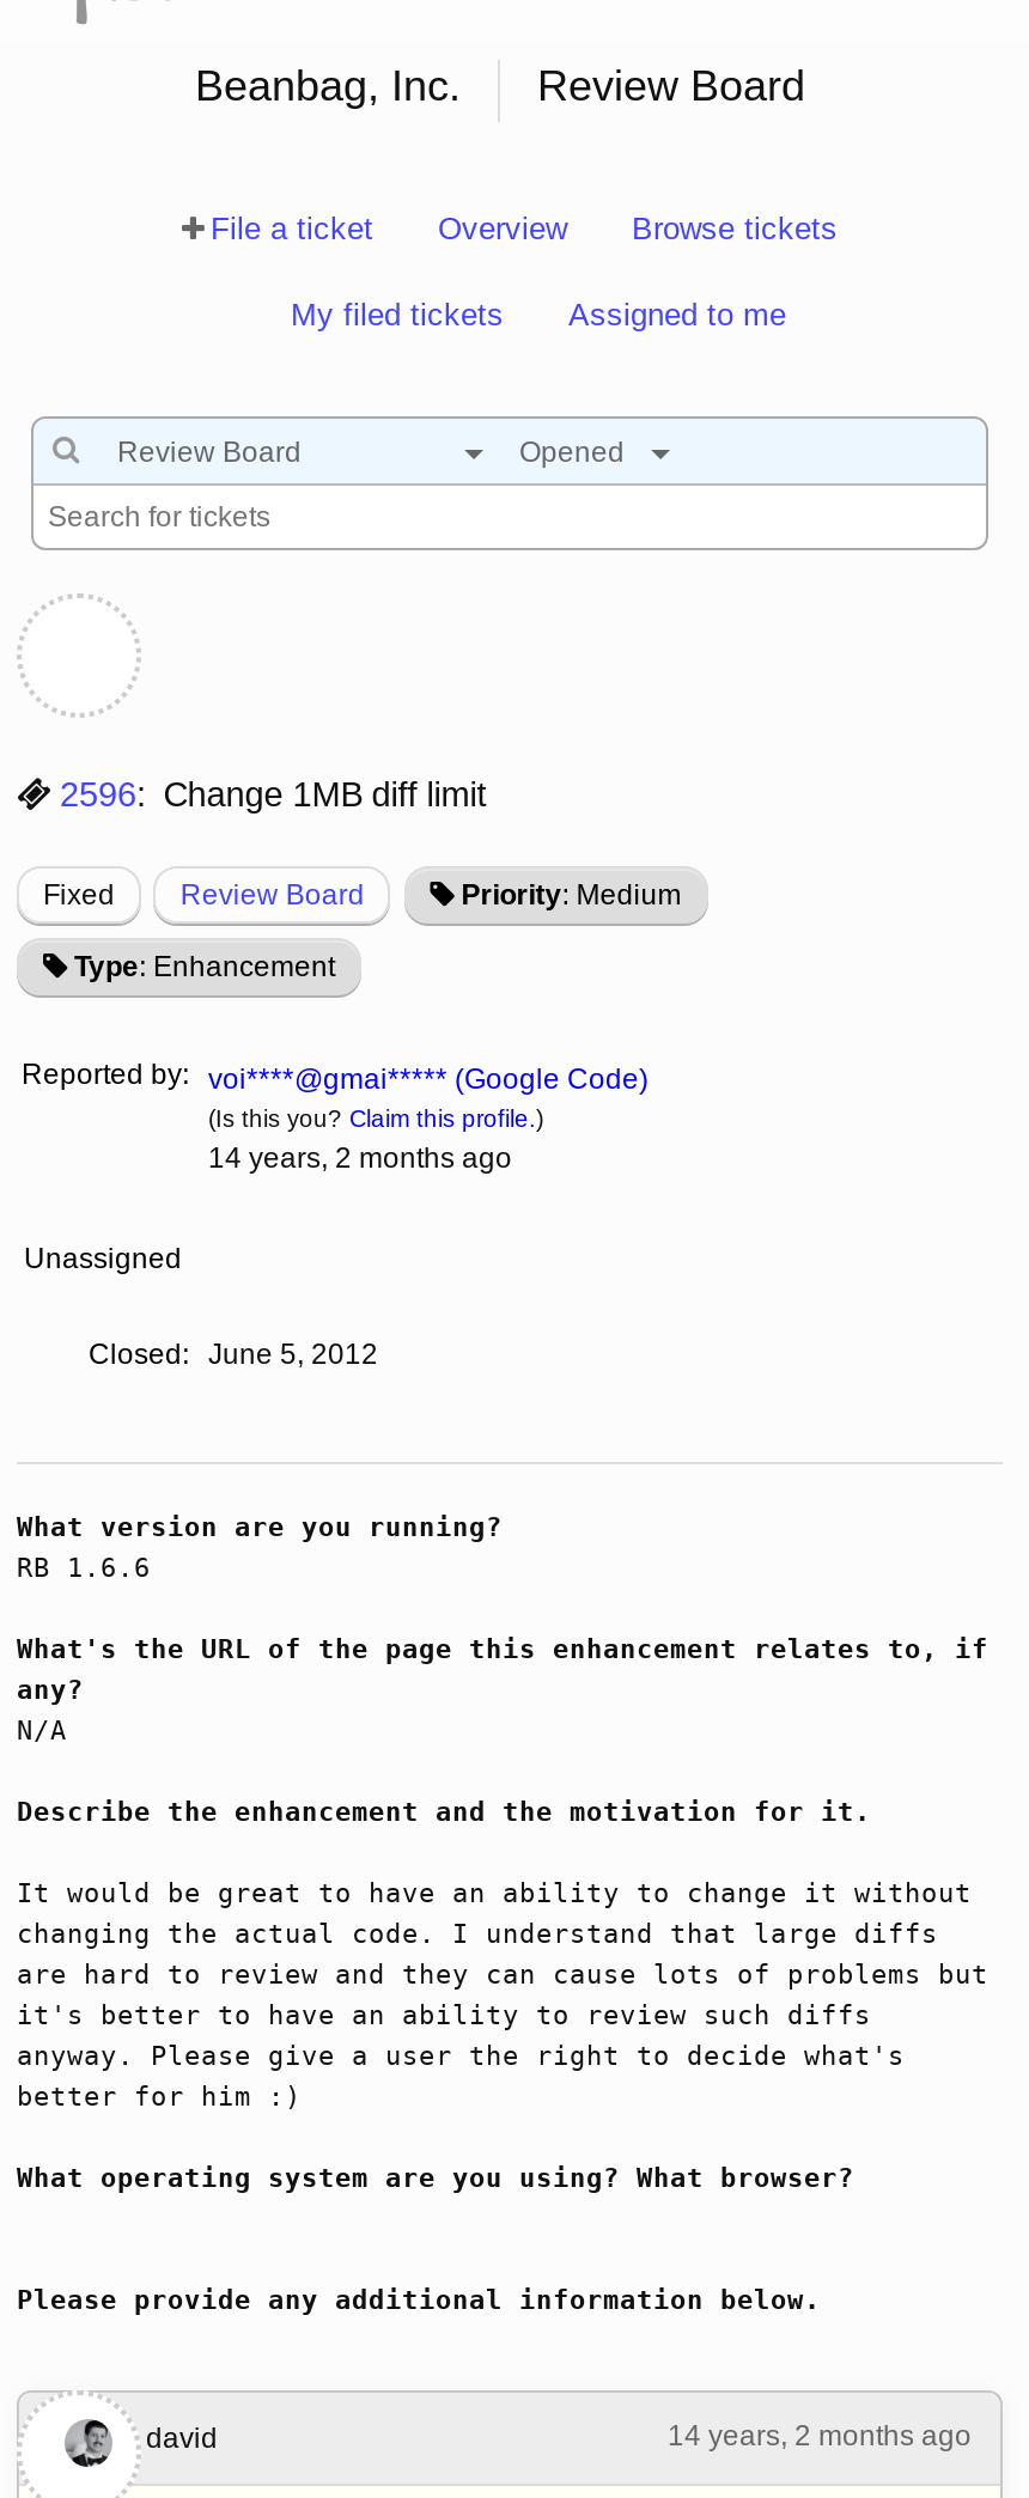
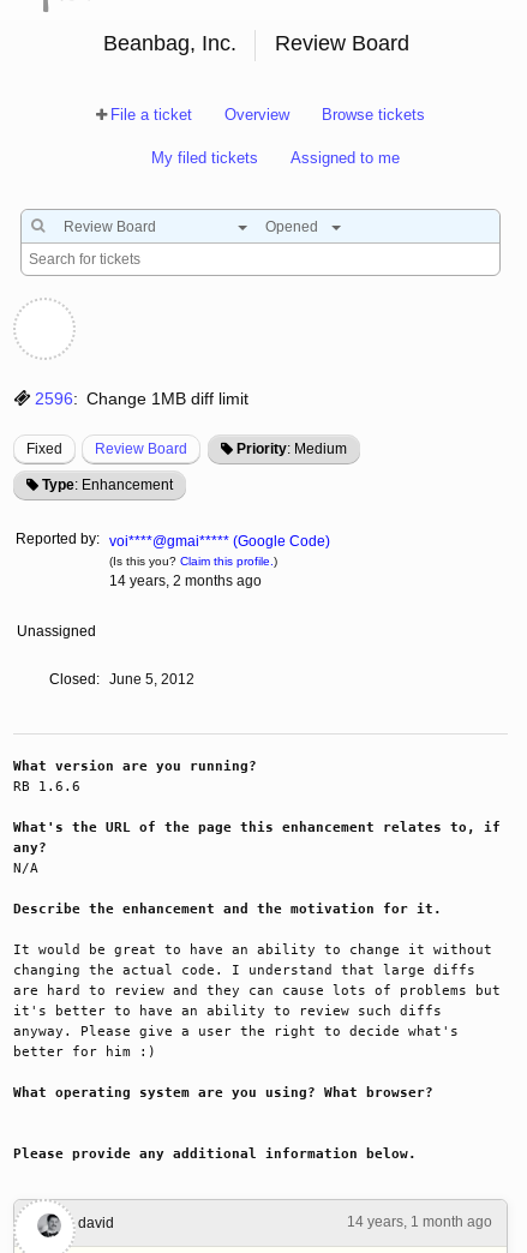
[668,2420,972,2453] 14 years, 2 months ago -> [347,1214,492,1231] 14 years, 1 month ago

